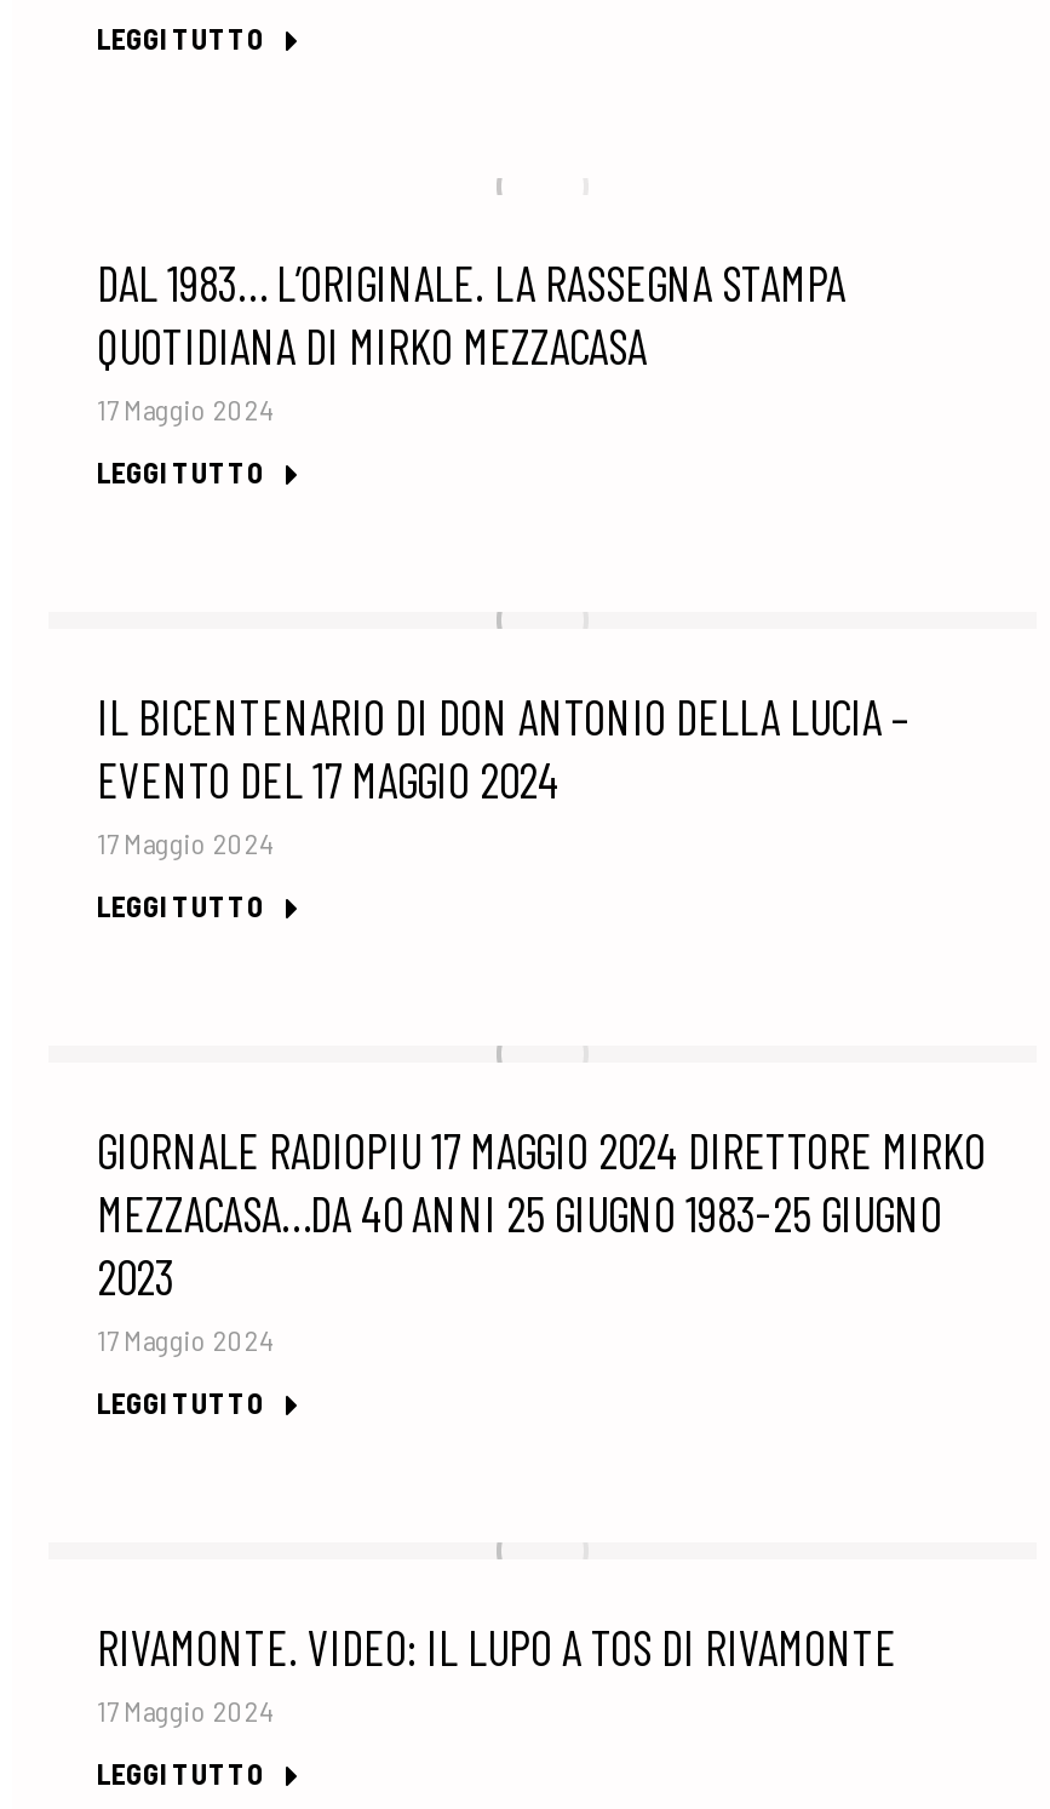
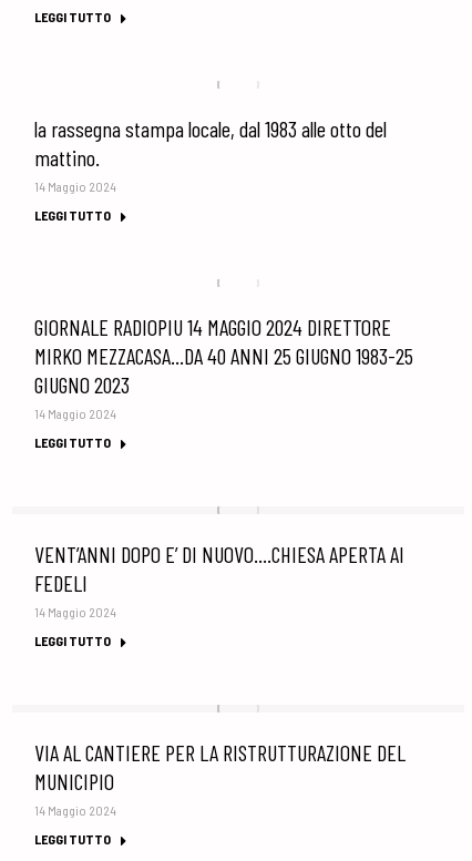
[97,253,845,425] DAL 1983… L’ORIGINALE. LA RASSEGNA STAMPA | QUOTIDIANA DI MIRKO MEZZACASA | 17 Maggio 2024 -> [34,115,387,194] la rassegna stampa locale, dal 1983 alle otto del | mattino. | 14 Maggio 2024
[97,686,911,858] IL BICENTENARIO DI DON ANTONIO DELLA LUCIA – | EVENTO DEL 17 MAGGIO 2024 | 17 Maggio 2024 -> [34,314,413,421] GIORNALE RADIOPIU 14 MAGGIO 2024 DIRETTORE | MIRKO MEZZACASA…DA 40 ANNI 25 GIUGNO 1983-25 | GIUGNO 2023 | 14 Maggio 2024
[97,1120,986,1355] GIORNALE RADIOPIU 17 MAGGIO 2024 DIRETTORE MIRKO | MEZZACASA…DA 40 ANNI 25 GIUGNO 1983-25 GIUGNO | 2023 | 17 Maggio 2024 -> [34,541,404,620] VENT’ANNI DOPO E’ DI NUOVO….CHIESA APERTA AI | FEDELI | 14 Maggio 2024
[97,1617,896,1726] RIVAMONTE. VIDEO: IL LUPO A TOS DI RIVAMONTE | 17 Maggio 2024 -> [34,739,406,818] VIA AL CANTIERE PER LA RISTRUTTURAZIONE DEL | MUNICIPIO | 14 Maggio 2024

